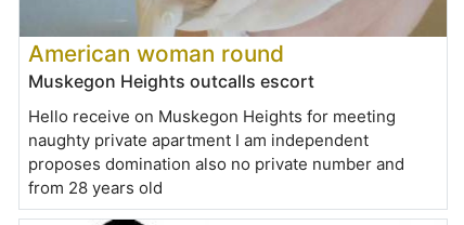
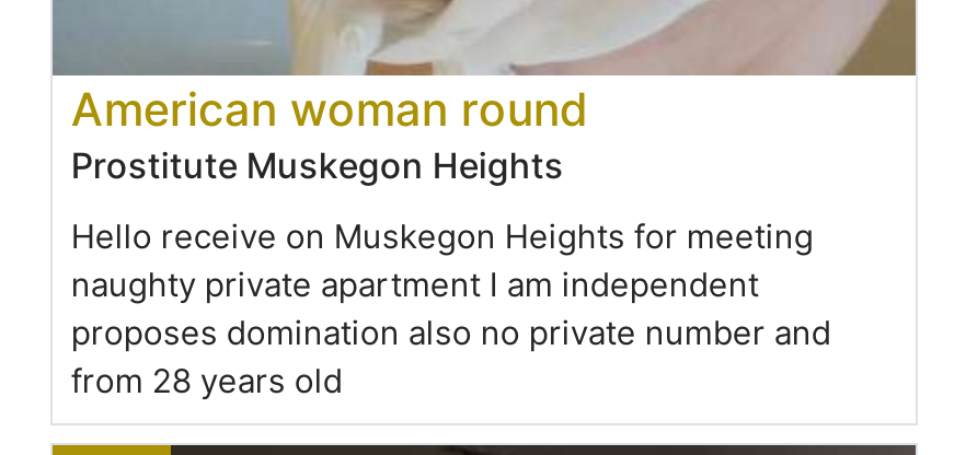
[29,71,315,92] Muskegon Heights outcalls escort -> [71,143,564,187] Prostitute Muskegon Heights

